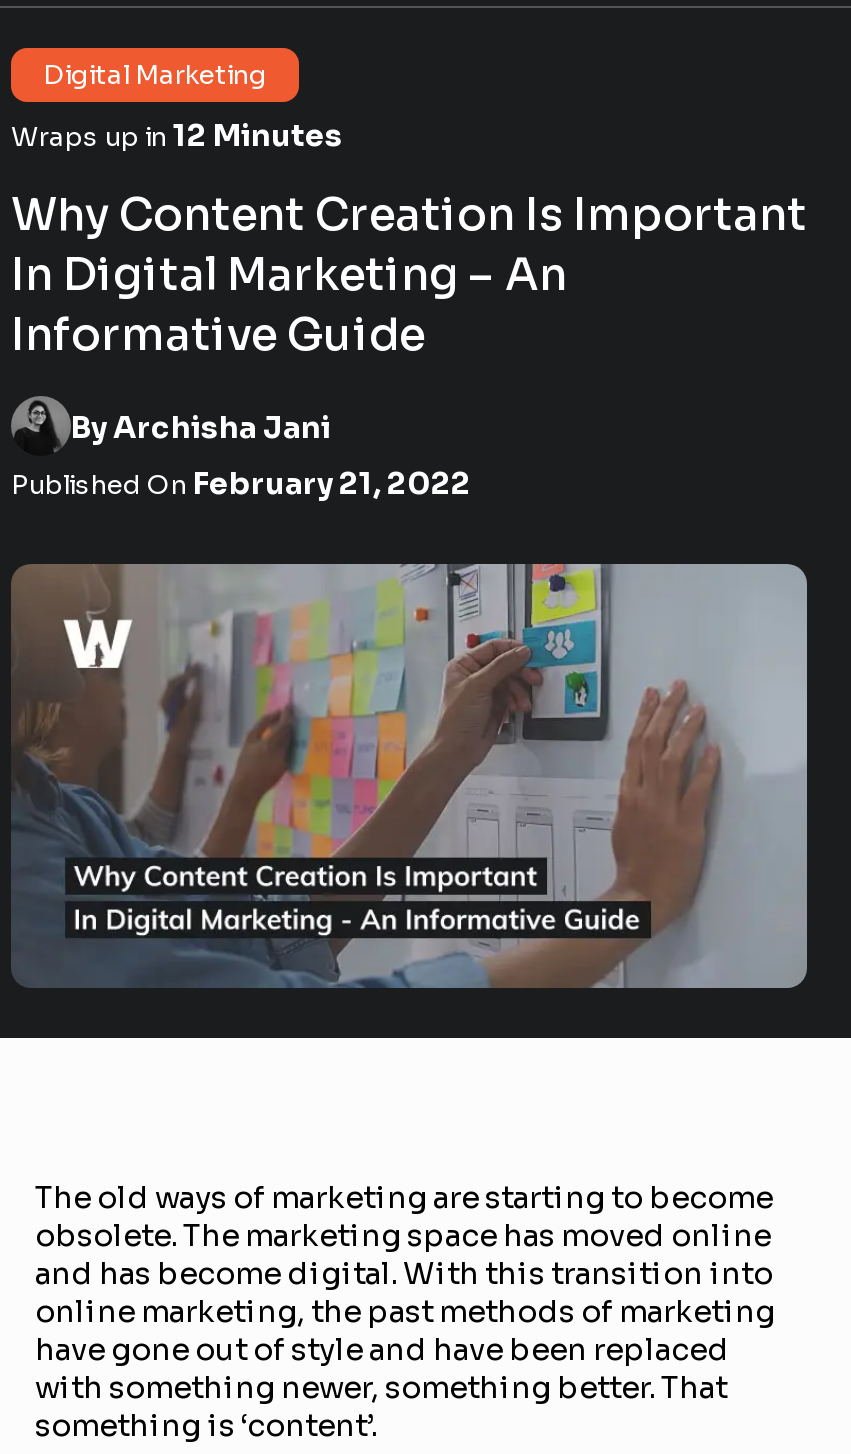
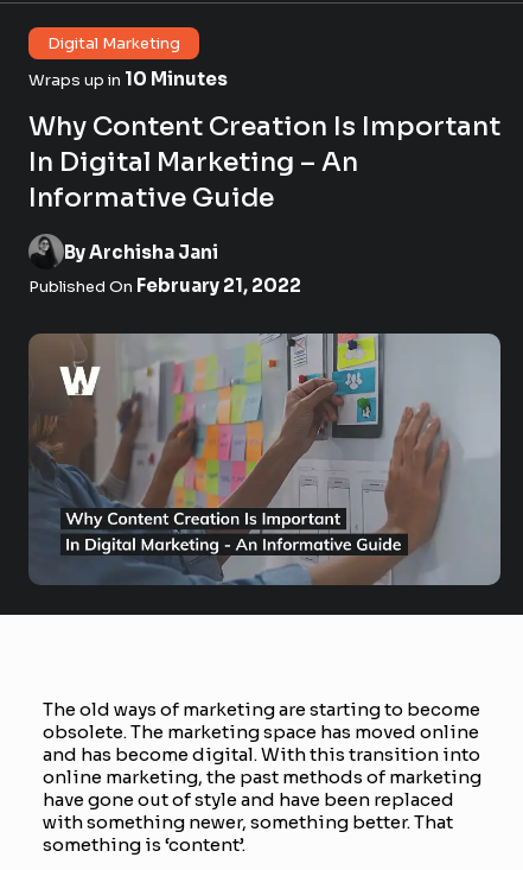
[11,116,343,154] Wraps up in 12 Minutes -> [28,68,228,90] Wraps up in 10 Minutes

